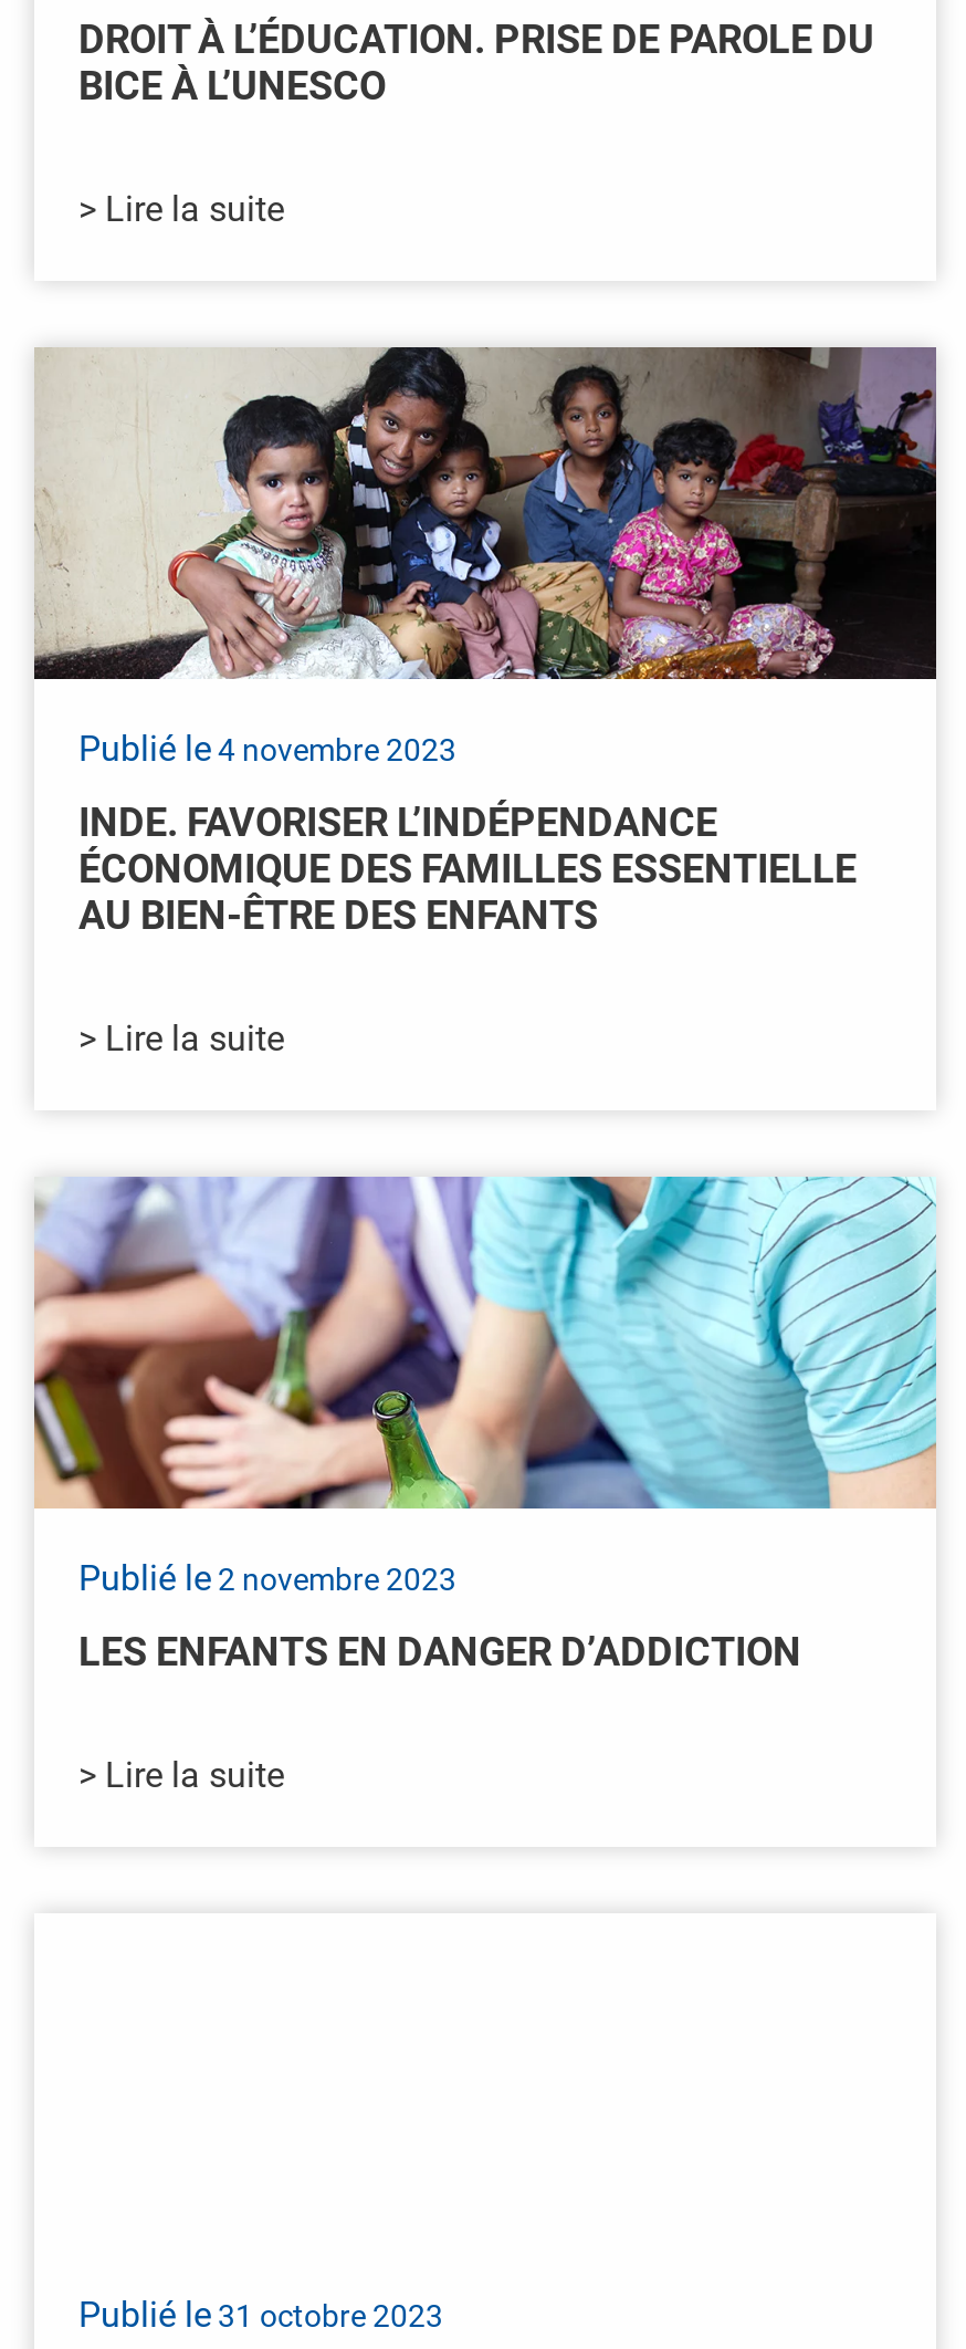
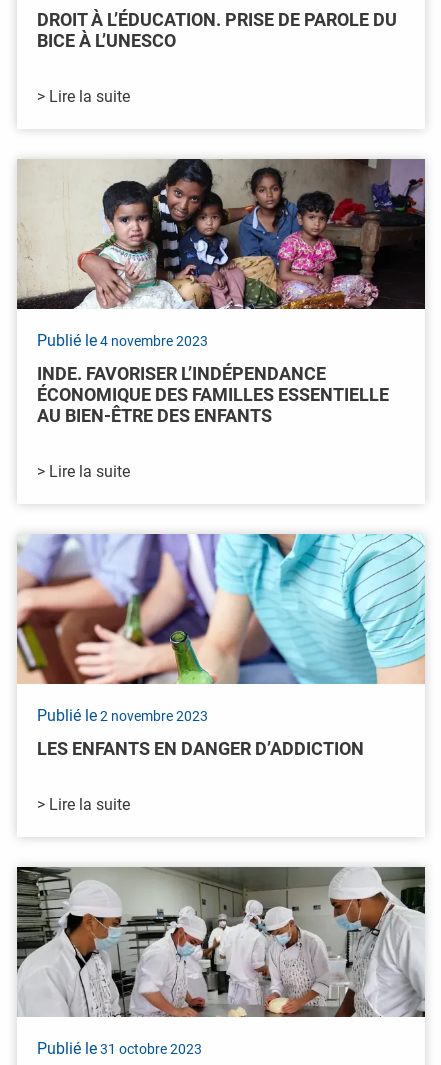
none -> [16,866,426,1018] [image]

